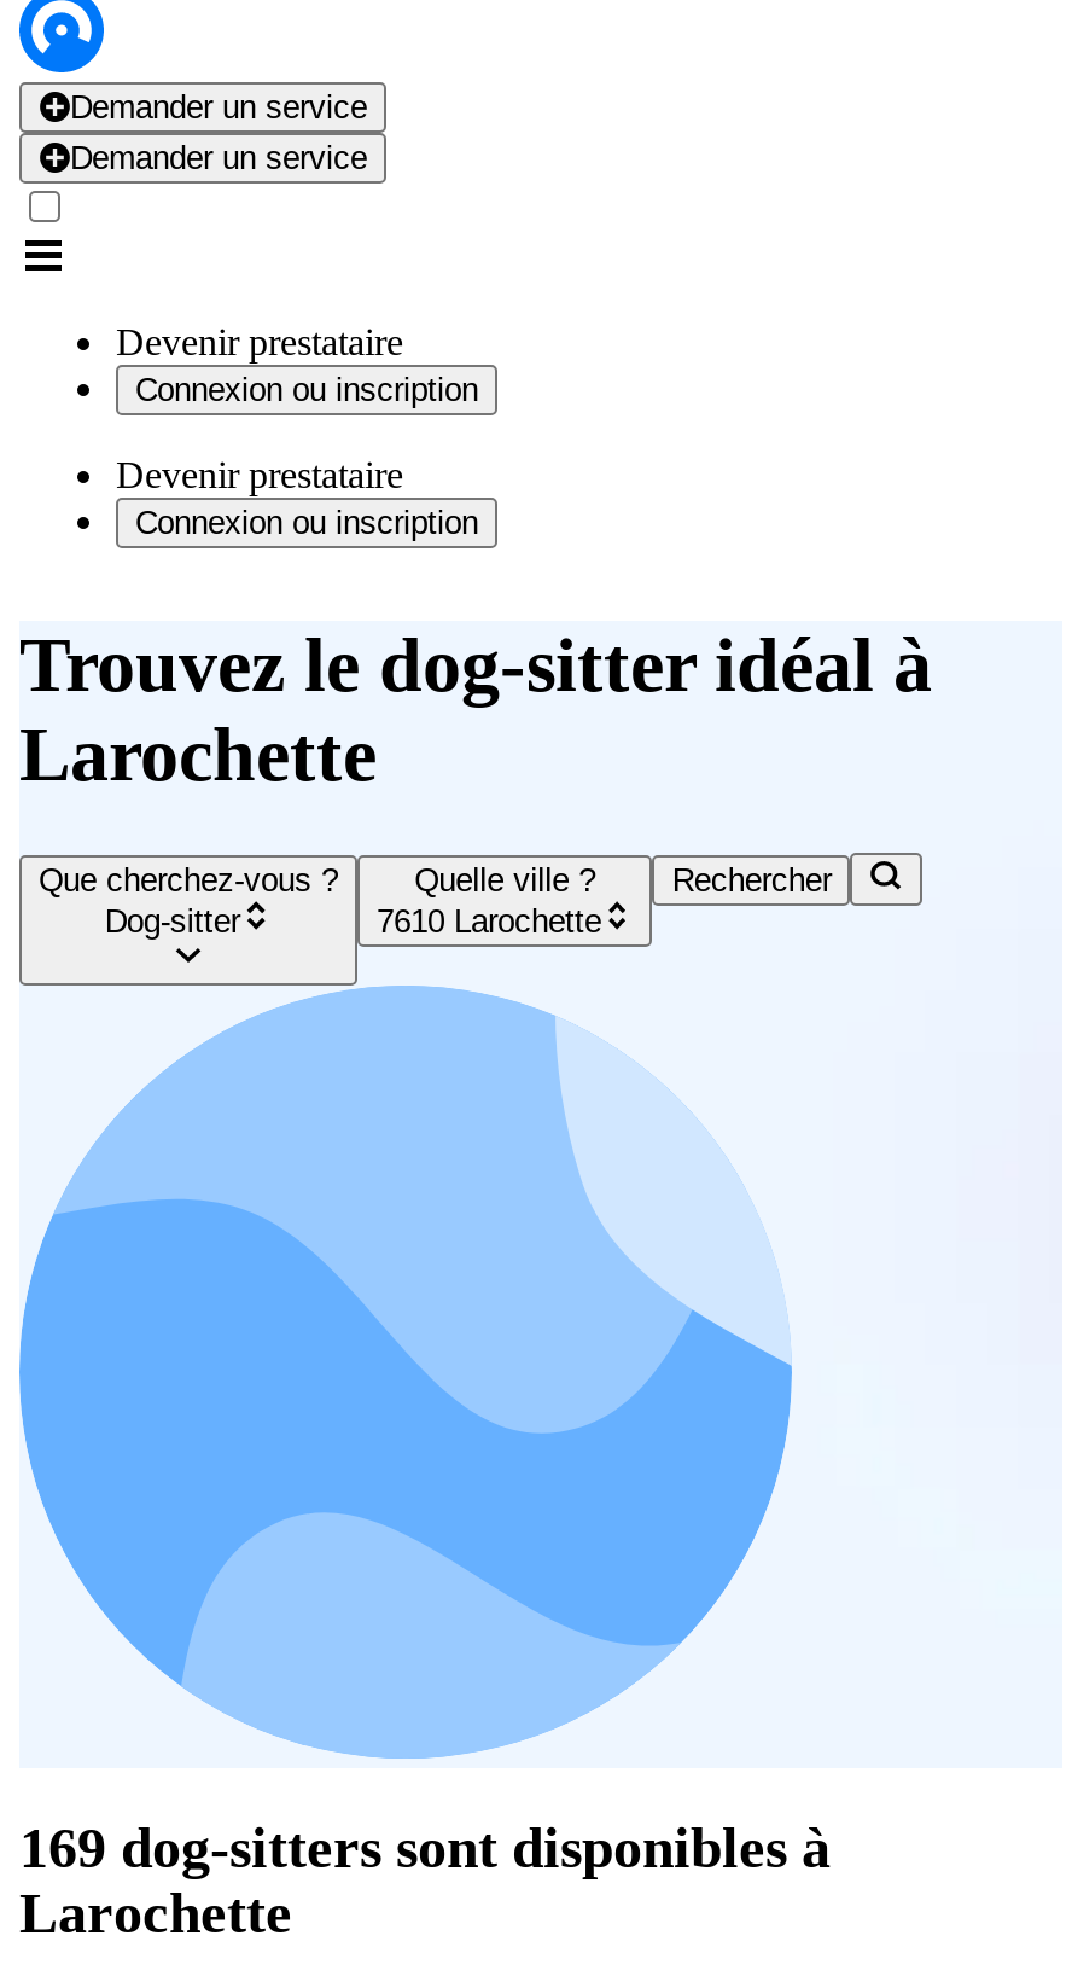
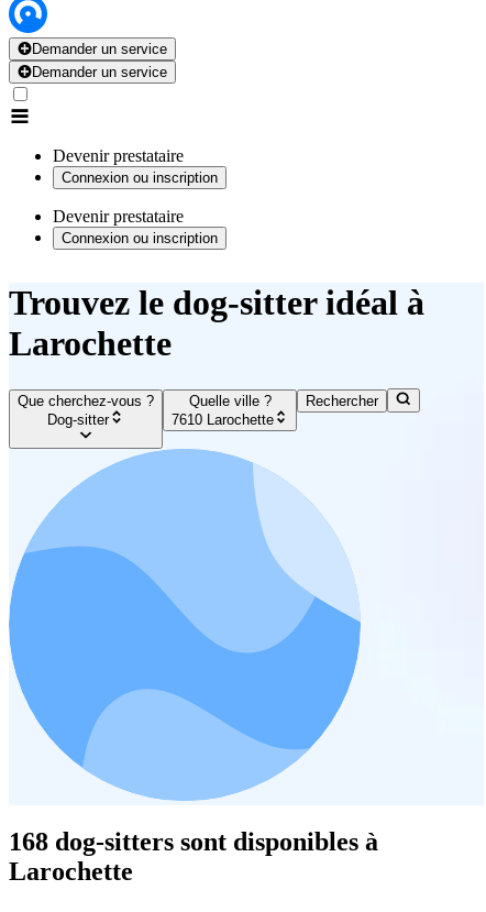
[19,1816,831,1879] 169 dog-sitters sont disponibles à -> [9,827,378,856] 168 dog-sitters sont disponibles à

